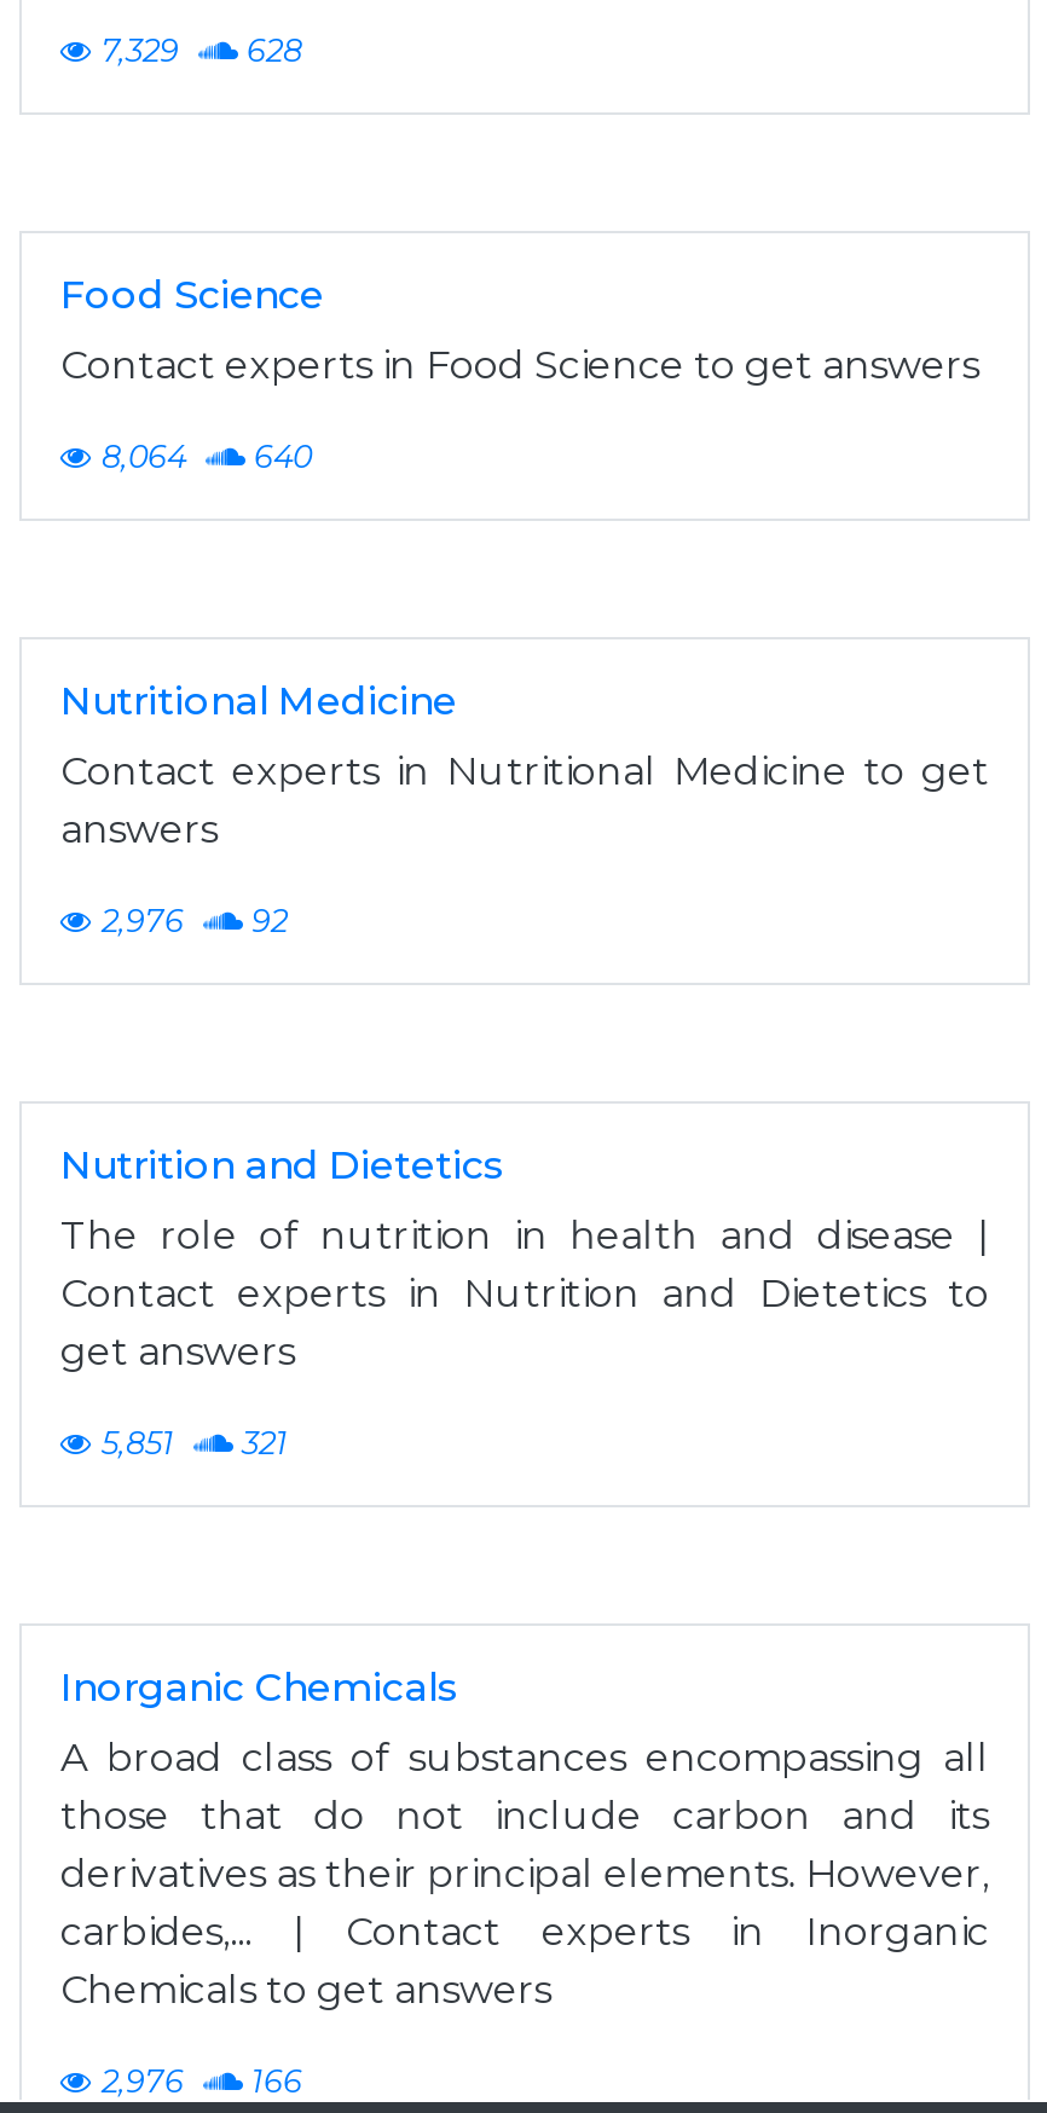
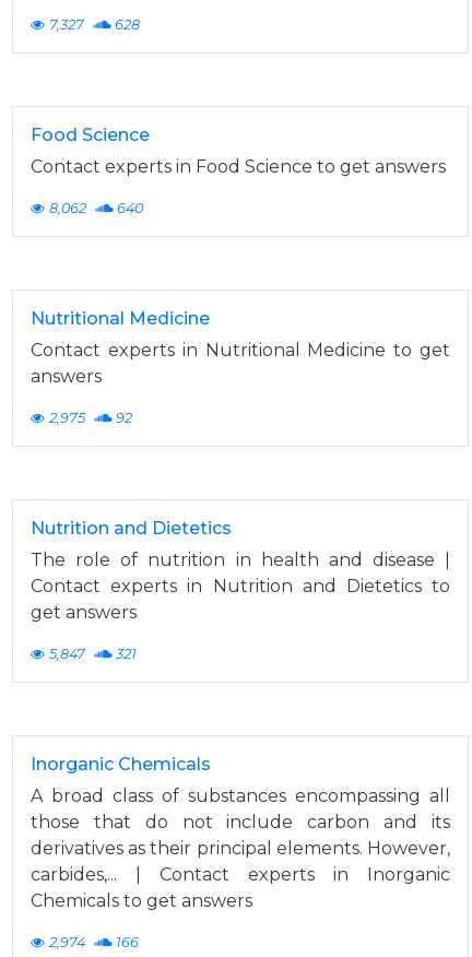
[102,32,302,68] 7,329 628 -> [49,16,140,32] 7,327 628
[102,438,312,474] 8,064 640 -> [49,200,143,216] 8,062 640
[102,902,288,939] 2,976 92 -> [49,409,132,426] 2,975 92
[102,1424,288,1461] 5,851 321 -> [49,645,137,662] 5,847 321
[102,2063,302,2099] 2,976 166 -> [49,934,139,950] 2,974 166

